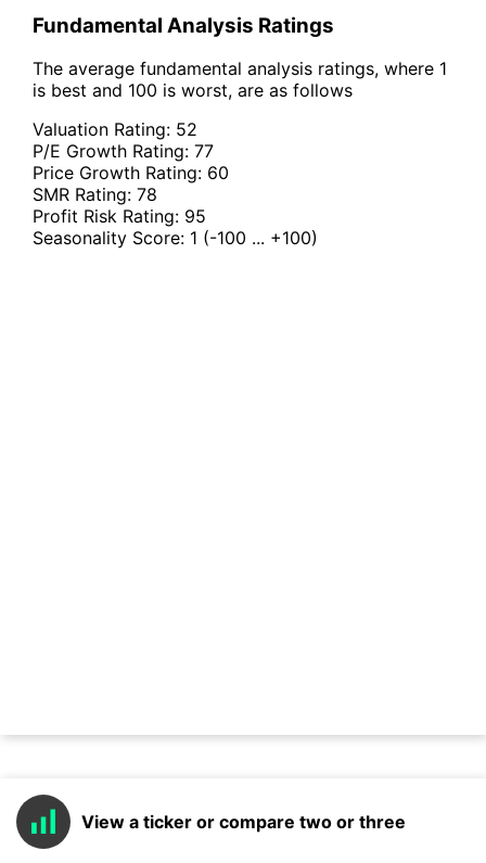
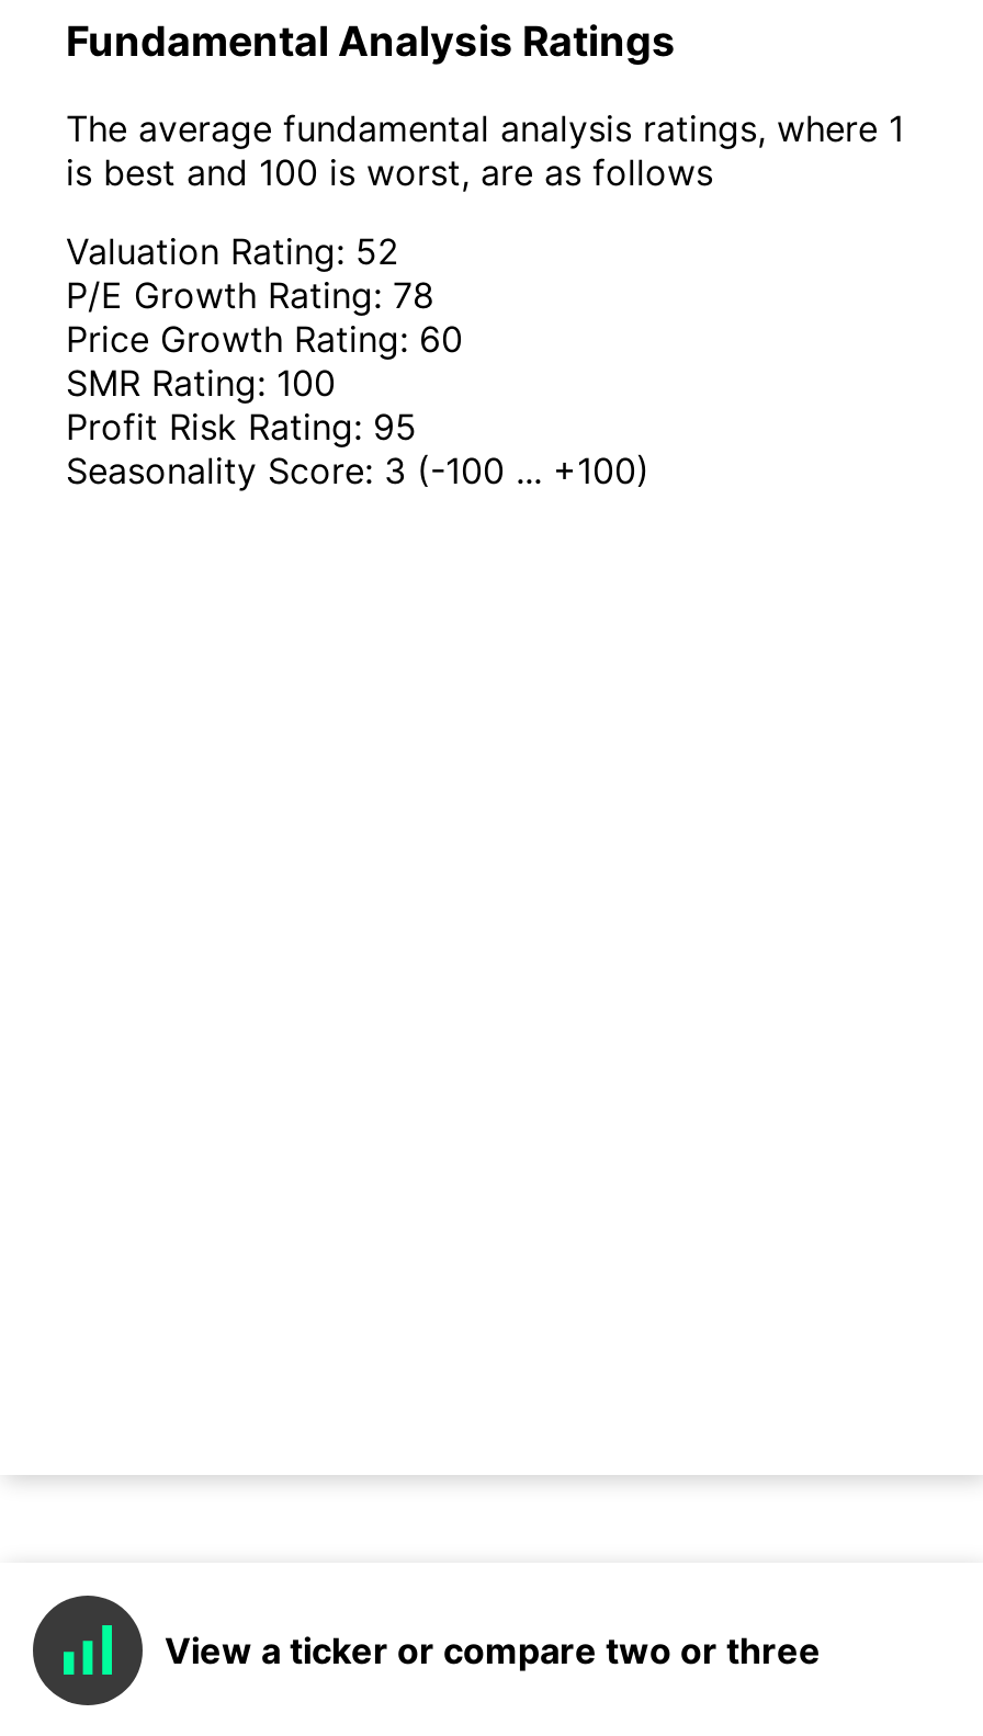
[33,140,214,162] P/E Growth Rating: 77 -> [66,274,434,318] P/E Growth Rating: 78
[33,184,157,206] SMR Rating: 78 -> [66,362,336,406] SMR Rating: 100
[33,227,318,249] Seasonality Score: 1 (-100 ... +100) -> [66,449,649,493] Seasonality Score: 3 (-100 ... +100)

